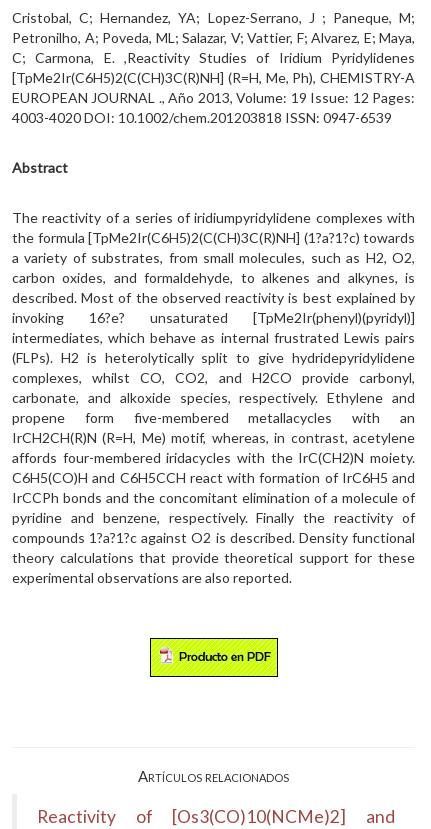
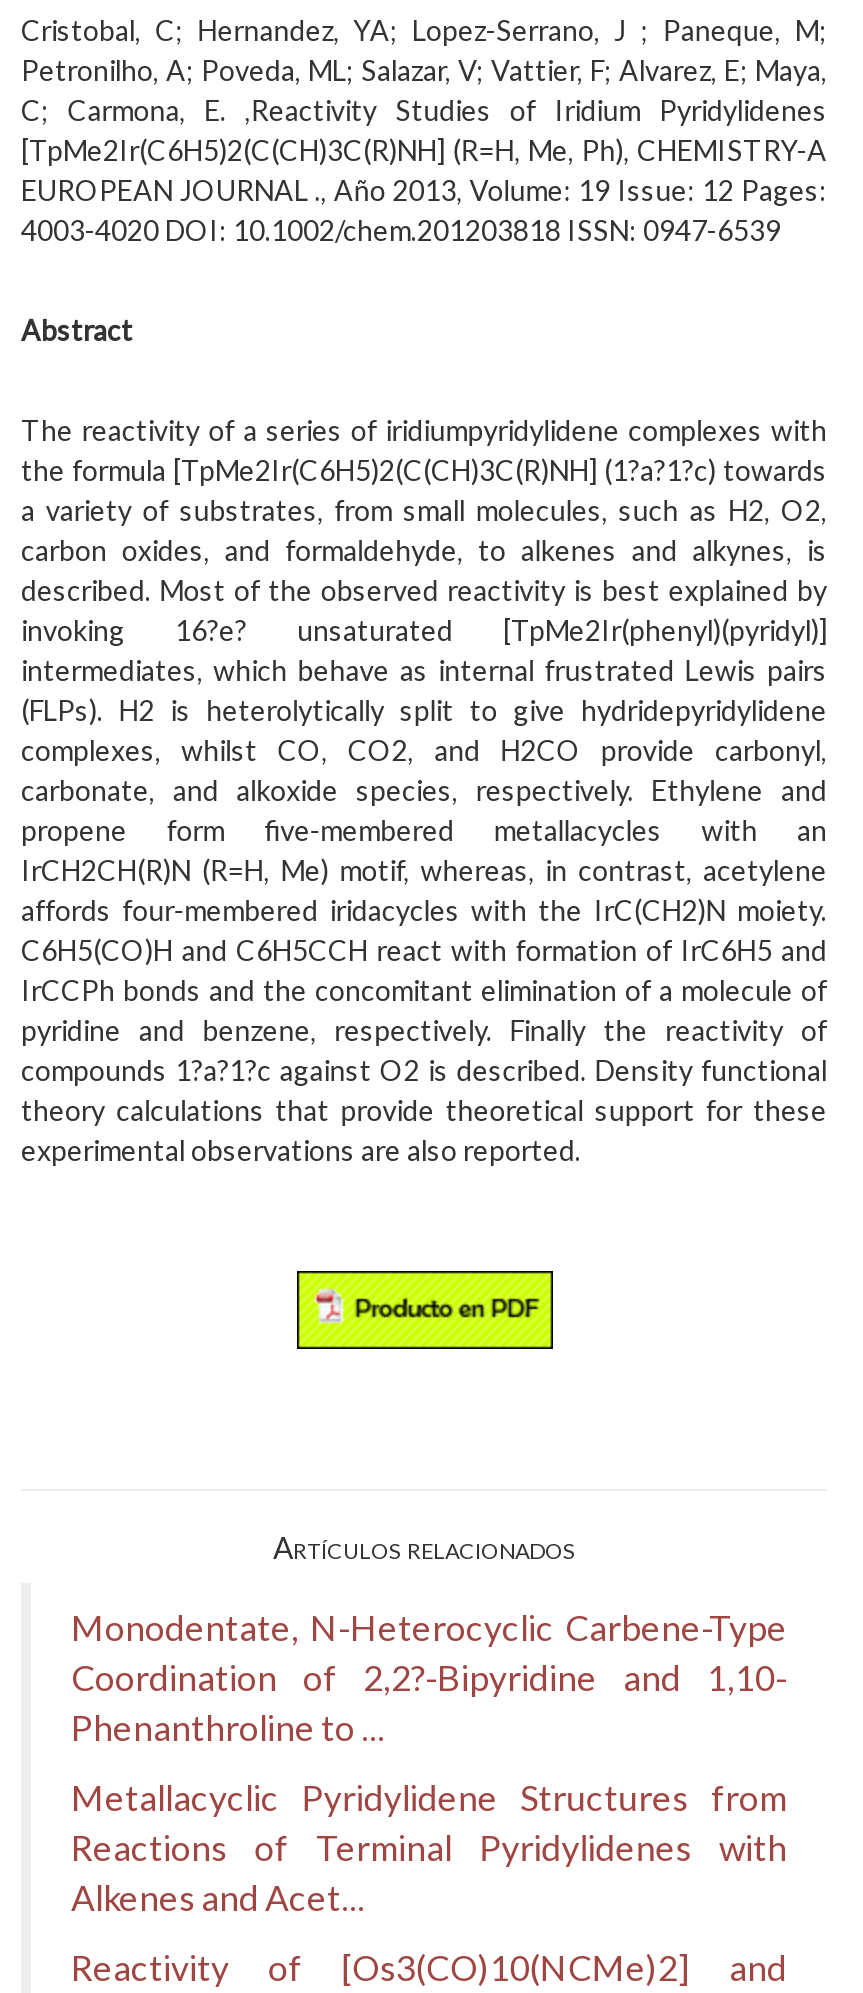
none -> [71,1607,787,1919] Monodentate, N-Heterocyclic Carbene-Type | Coordination of 2,2?-Bipyridine and 1,10- | Phenanthroline to ... | Metallacyclic Pyridylidene Structures from | Reactions of Terminal Pyridylidenes with | Alkenes and Acet...

